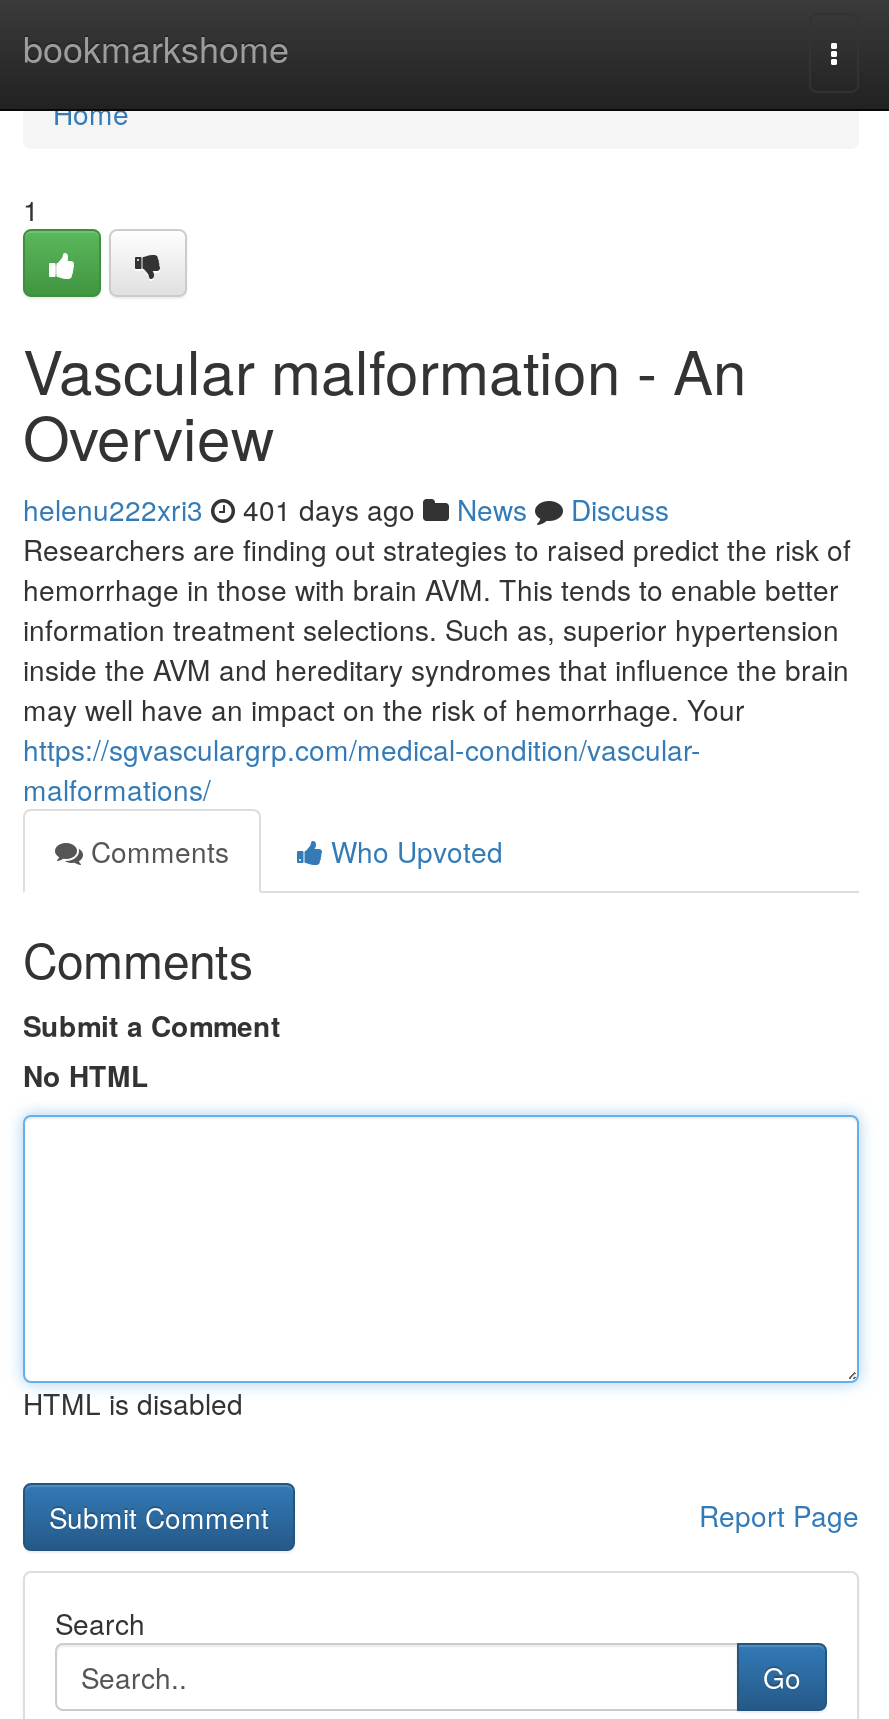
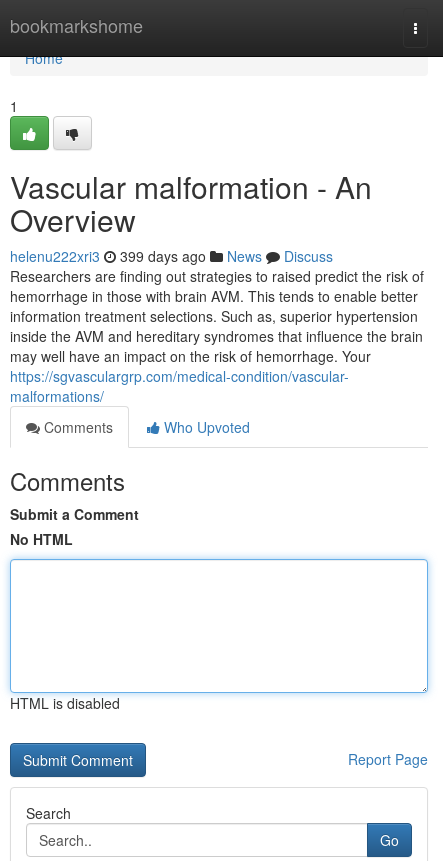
[23,489,669,529] helenu222xri3 401 days ago News Discuss -> [10,246,333,266] helenu222xri3 399 days ago News Discuss

